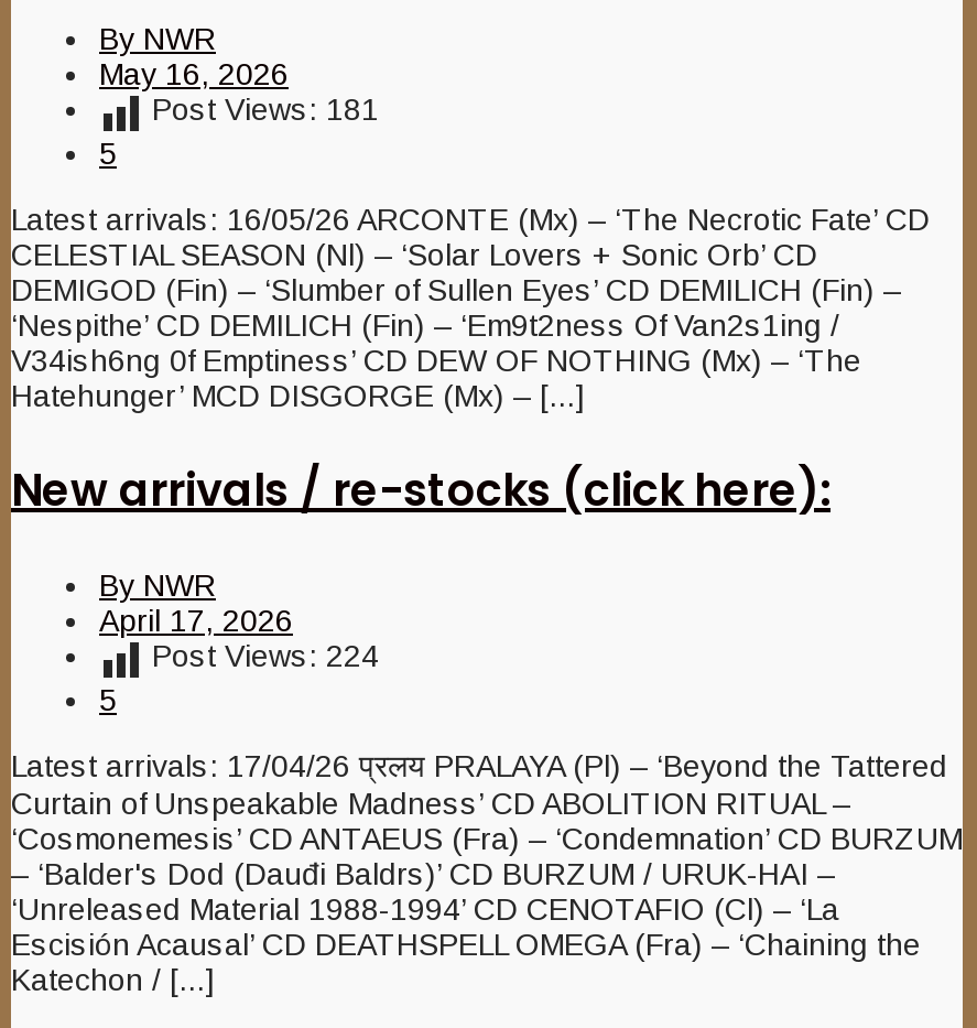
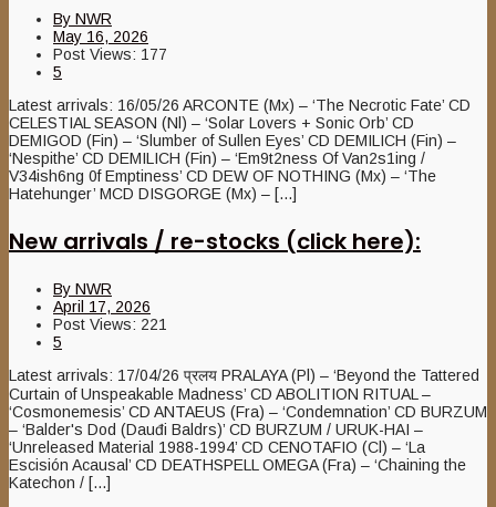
[152,91,379,127] Post Views: 181 -> [53,45,167,63] Post Views: 177
[152,638,379,673] Post Views: 224 -> [53,315,167,333] Post Views: 221

